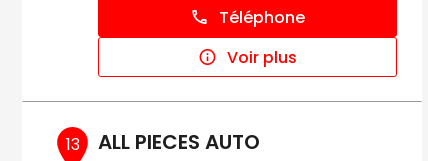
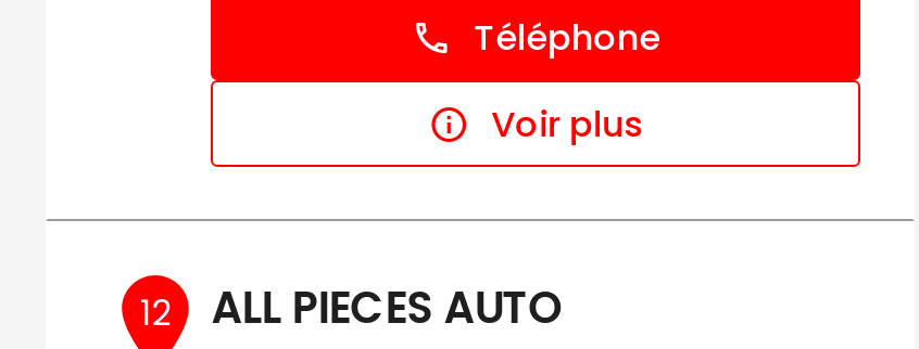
[66,128,260,156] 13 ALL PIECES AUTO -> [140,277,563,338] 12 ALL PIECES AUTO

